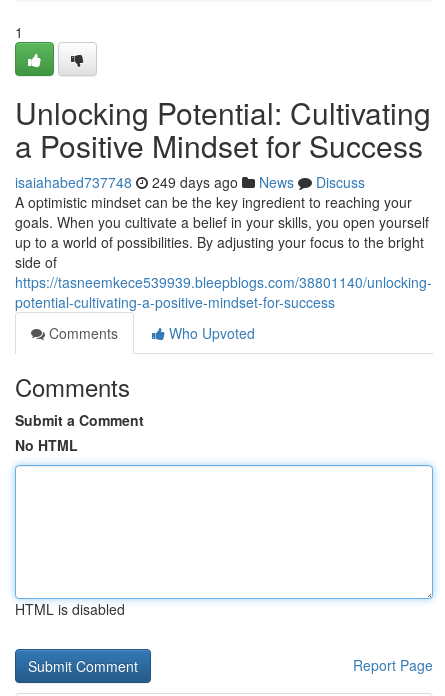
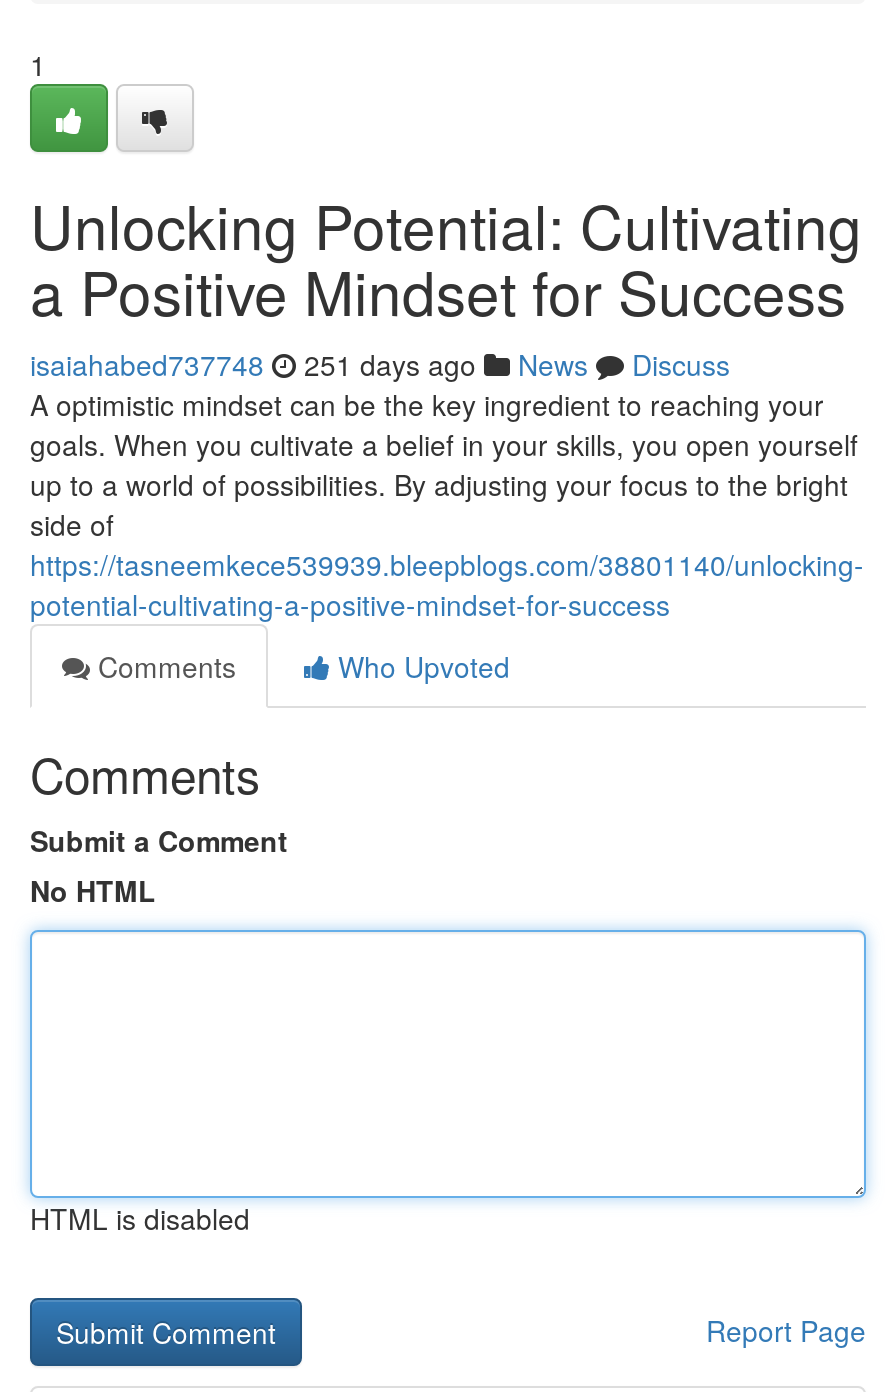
[15,172,365,192] isaiahabed737748 249 days ago News Discuss -> [30,344,730,384] isaiahabed737748 251 days ago News Discuss

